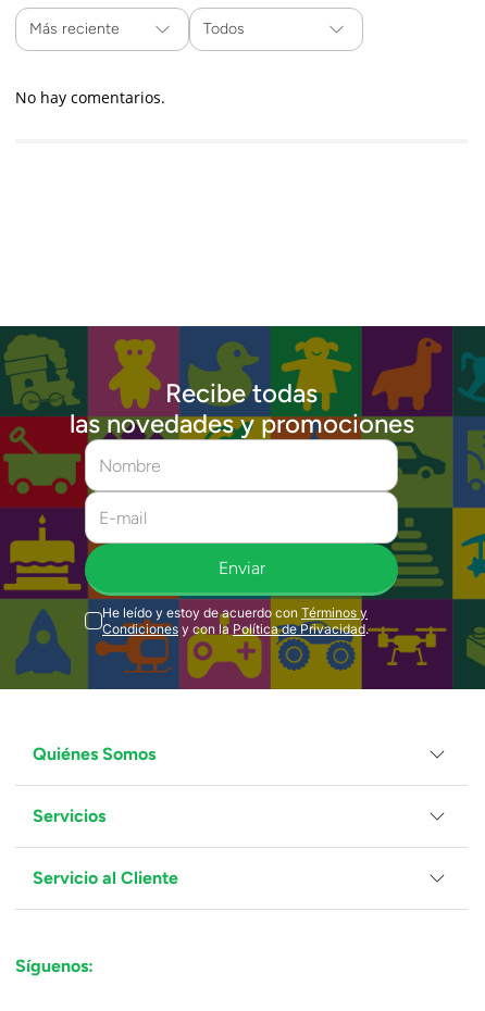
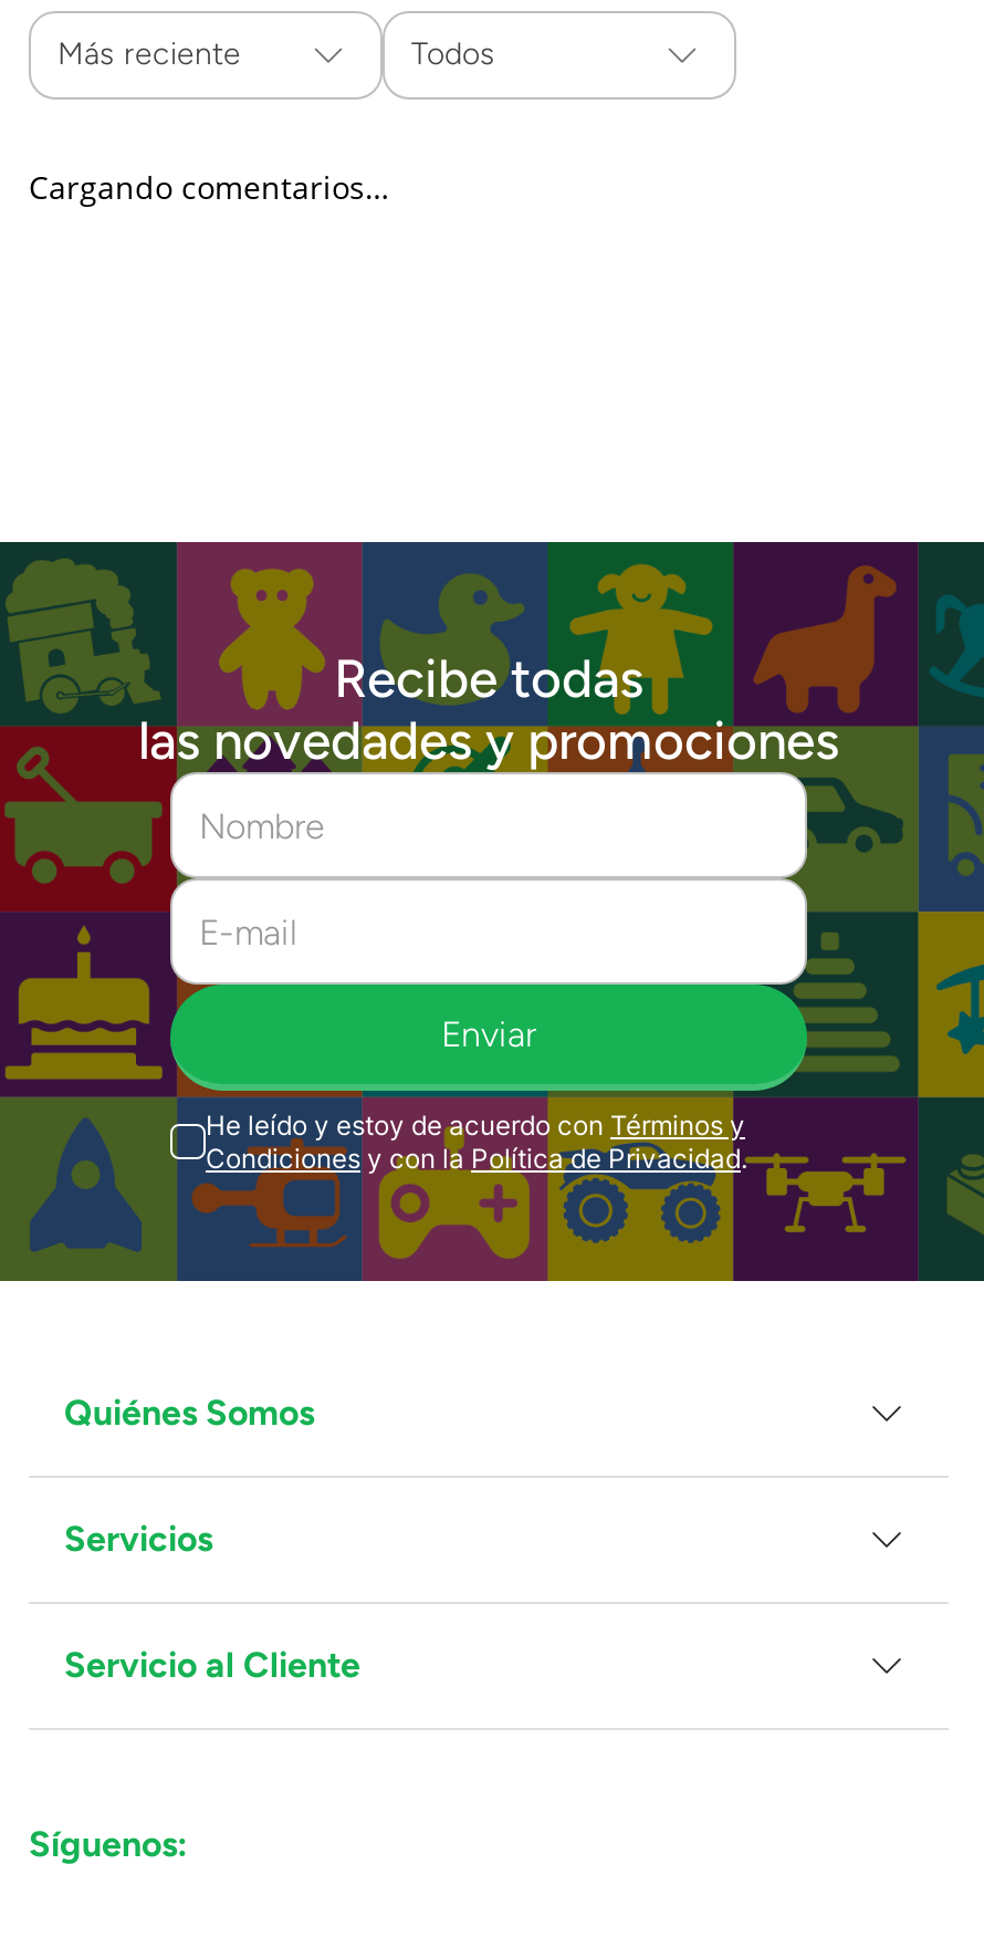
[15,87,165,108] No hay comentarios. -> [29,167,389,209] Cargando comentarios…

